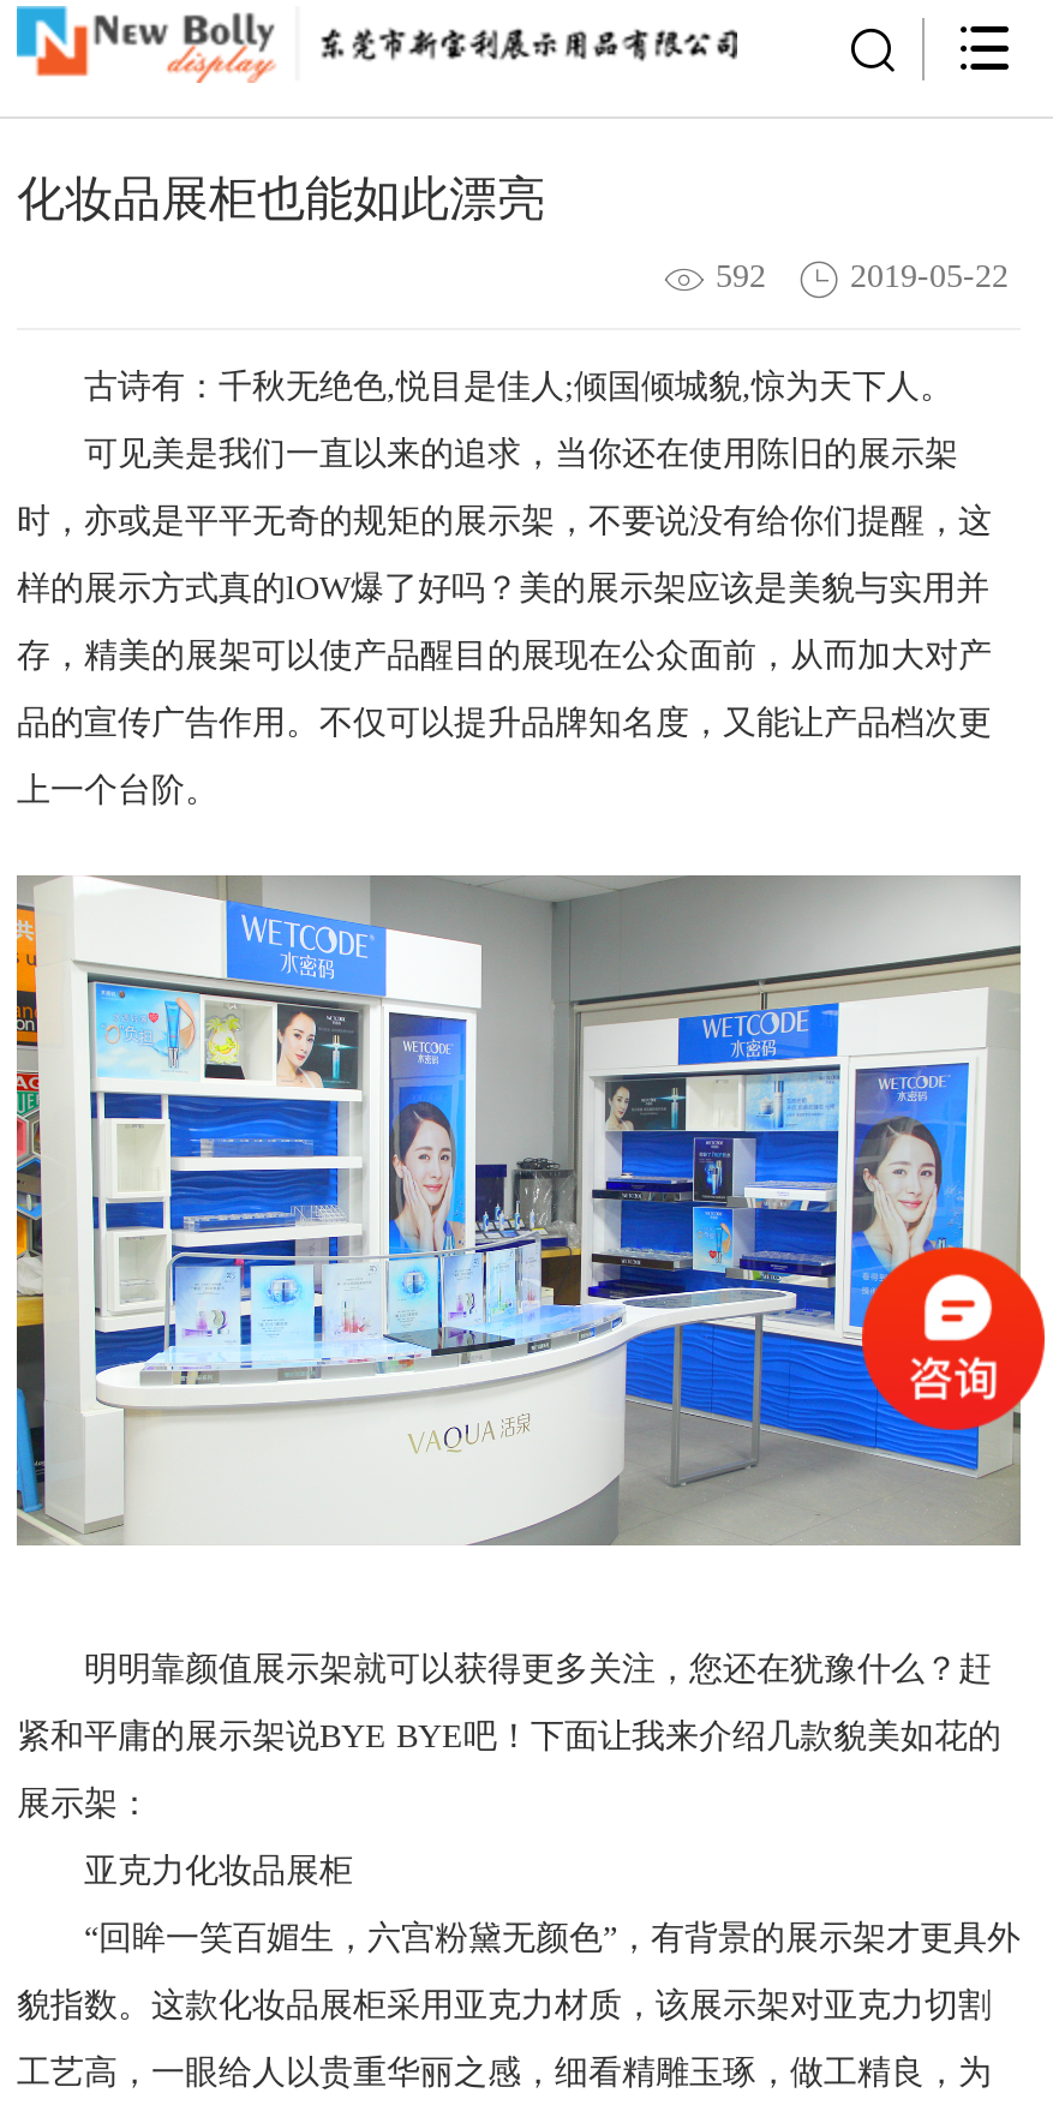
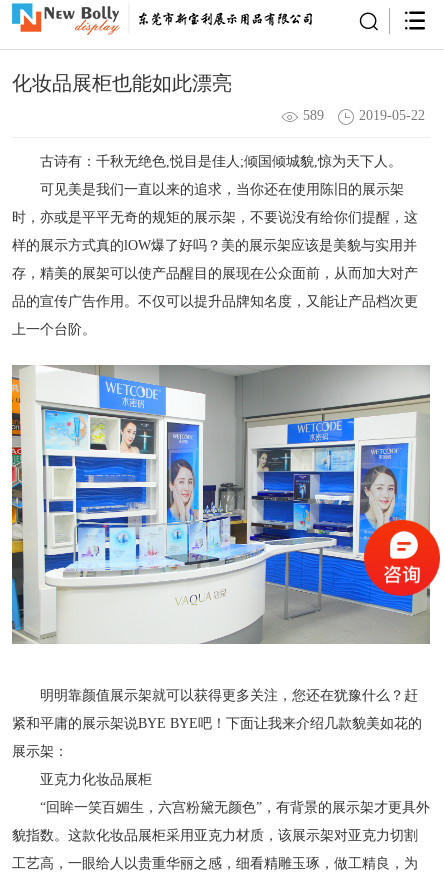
[716,258,766,294] 592 -> [303,108,324,123] 589

